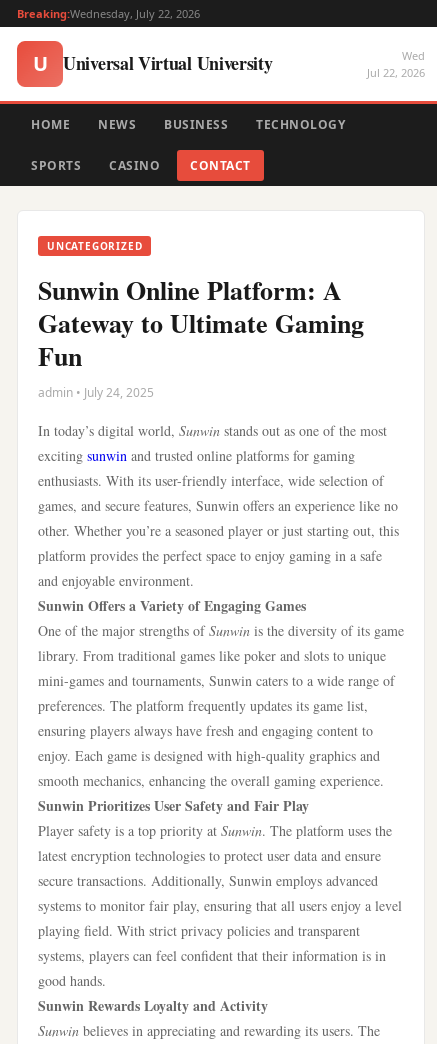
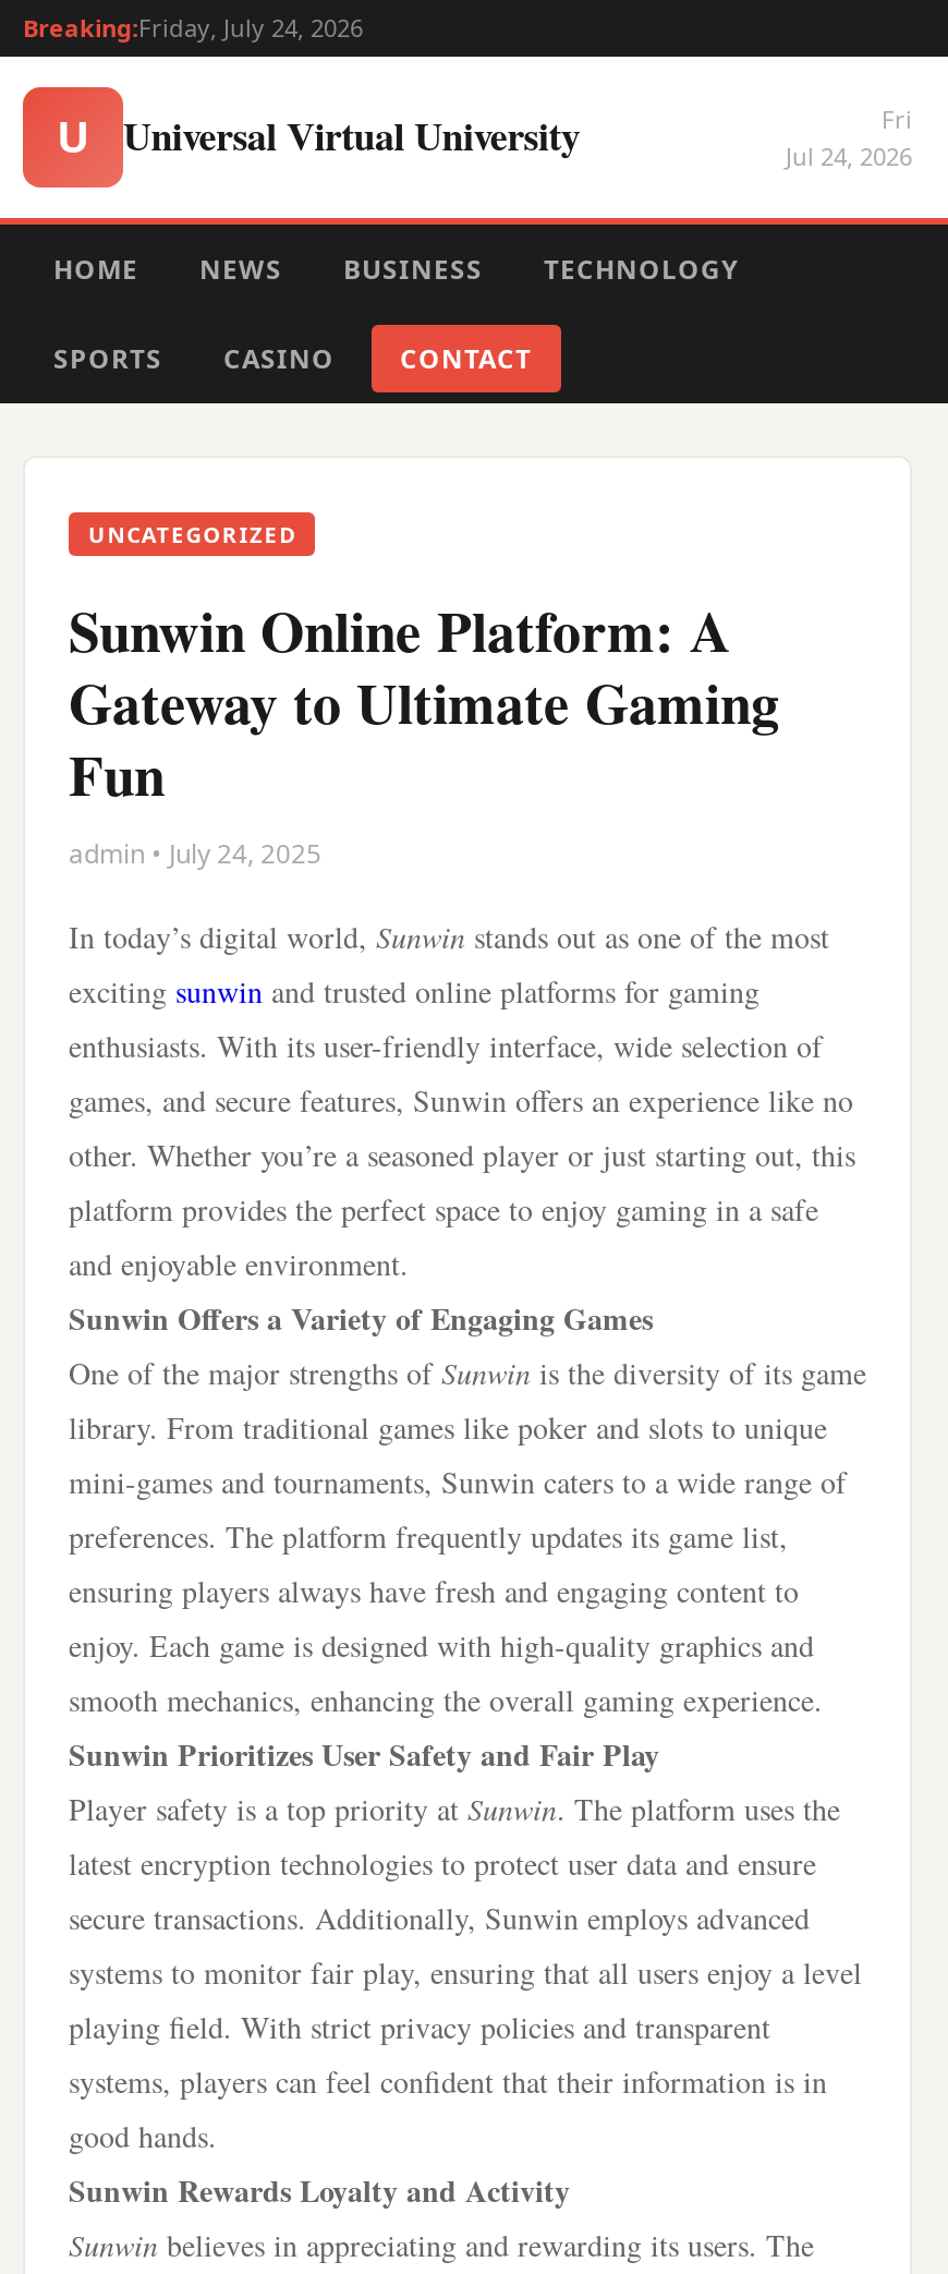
[17,6,200,21] Breaking:Wednesday, July 22, 2026 -> [23,11,363,44] Breaking:Friday, July 24, 2026
[367,48,425,80] Wed | Jul 22, 2026 -> [786,102,912,172] Fri | Jul 24, 2026

